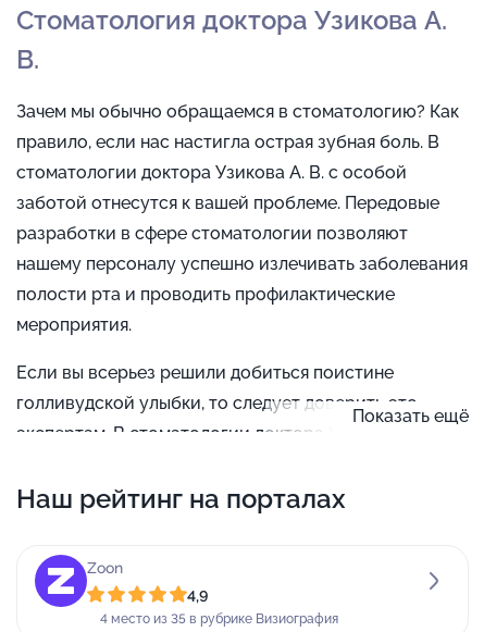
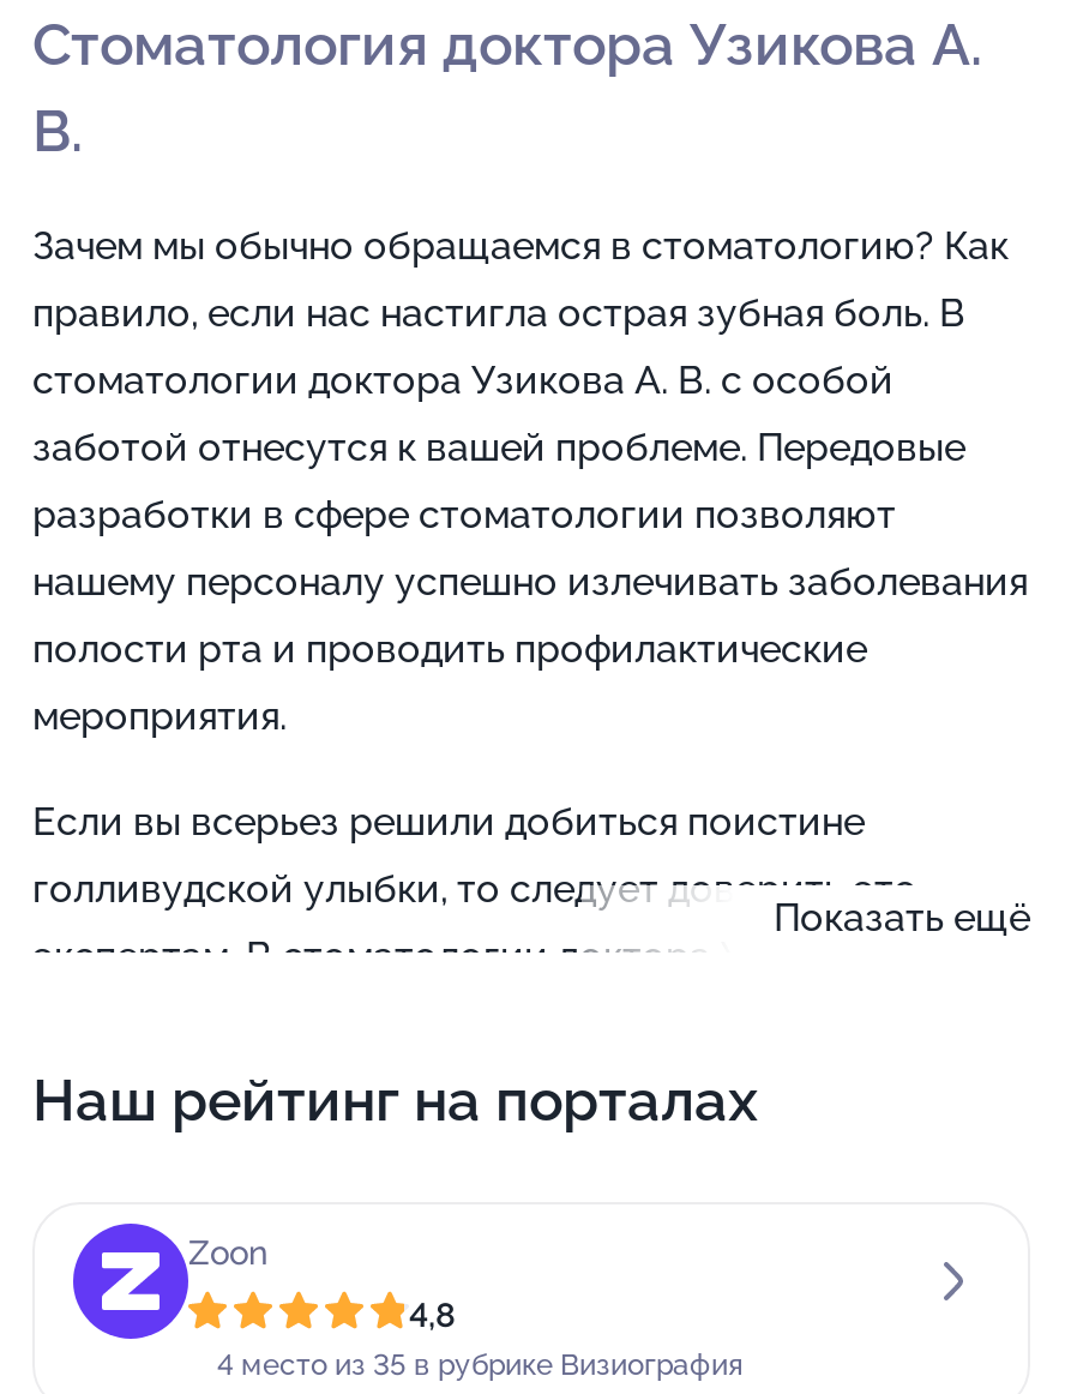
[187,587,208,605] 4,9 -> [409,1296,455,1334] 4,8

